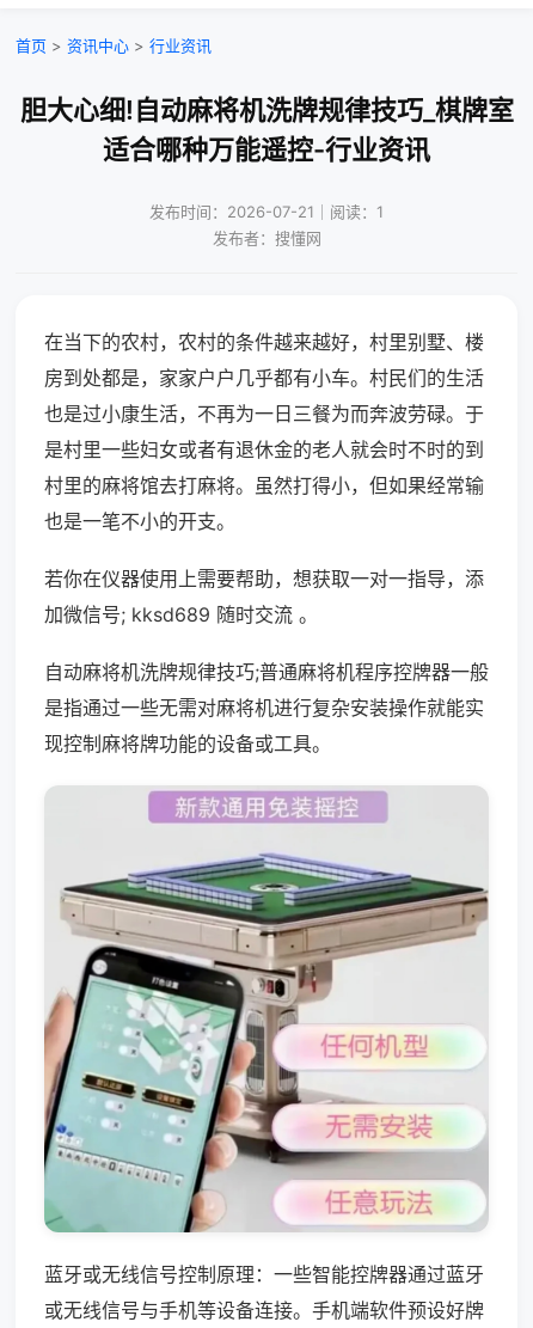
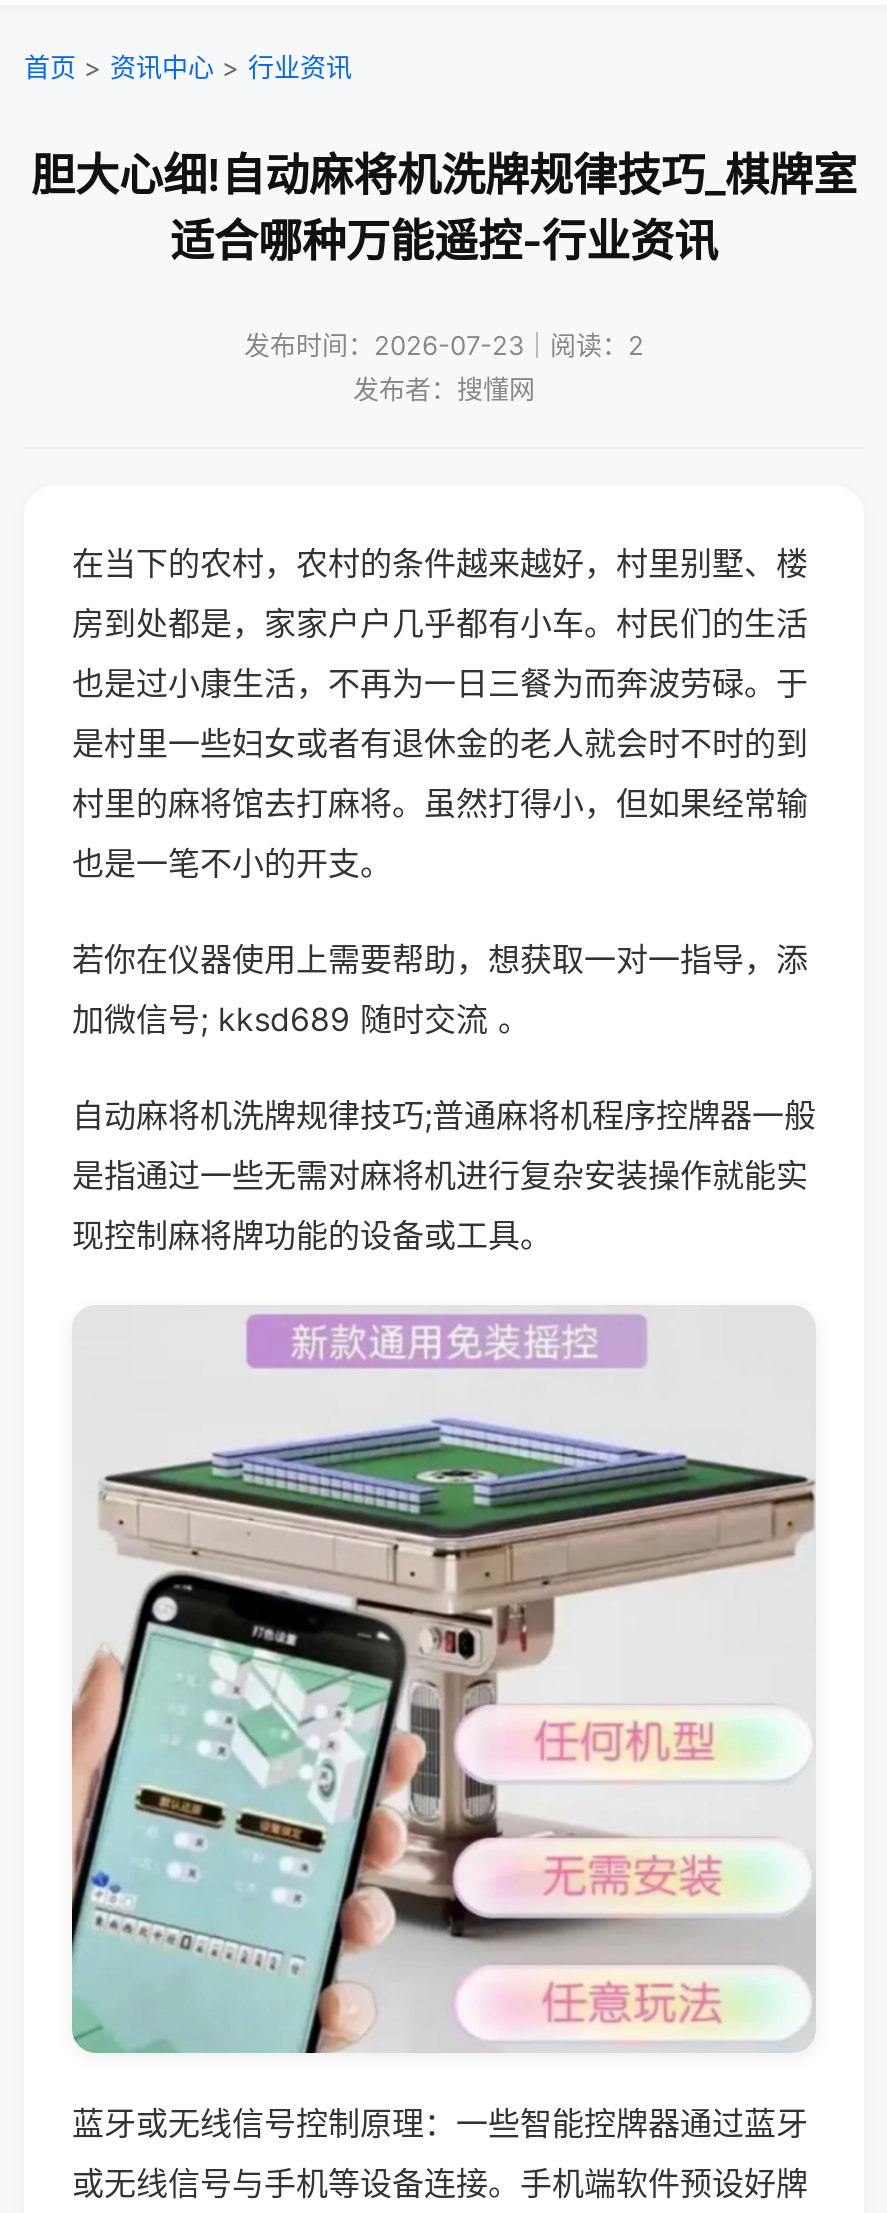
[149,202,384,221] 发布时间：2026-07-21｜阅读：1 -> [244,329,644,361] 发布时间：2026-07-23｜阅读：2

